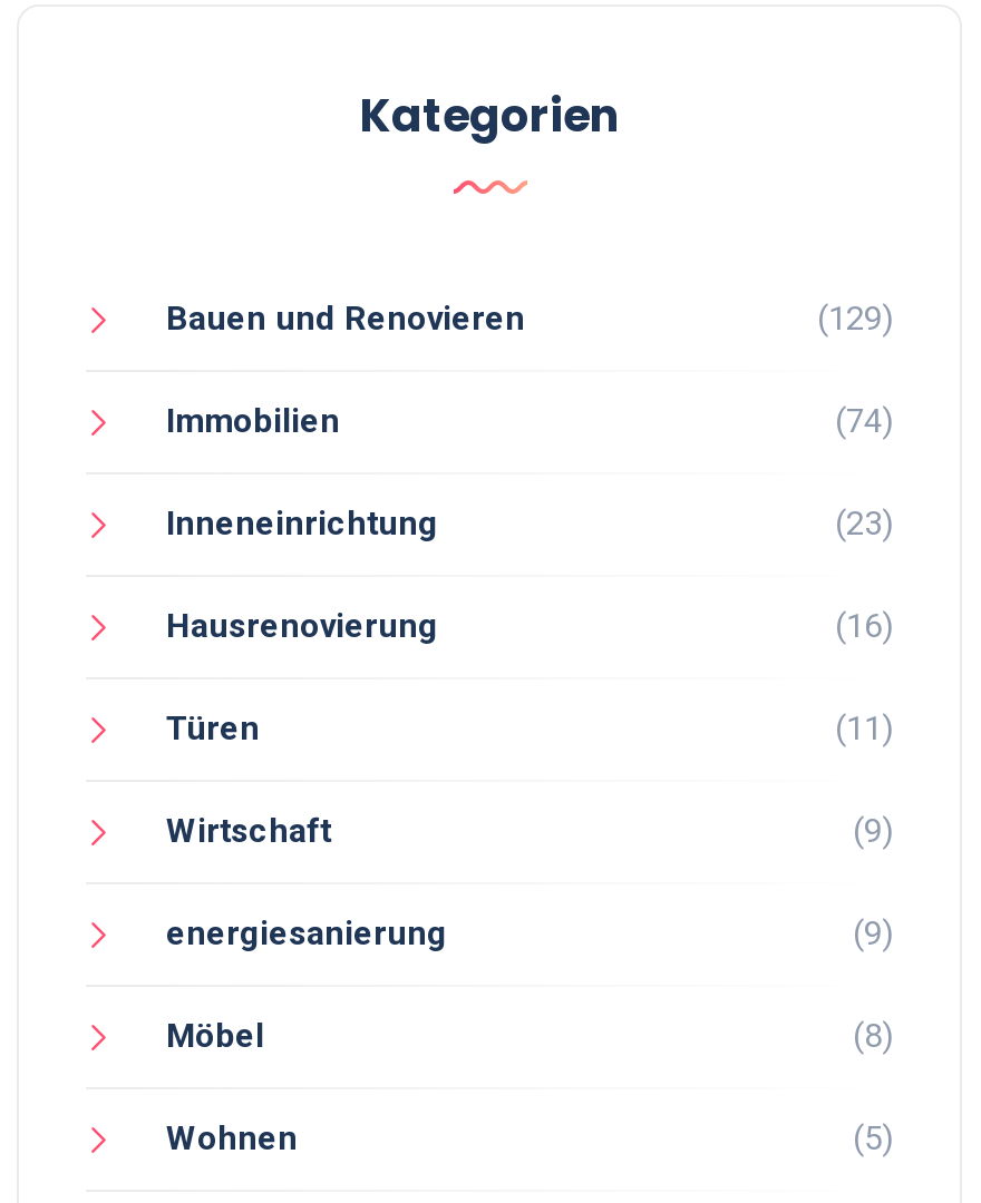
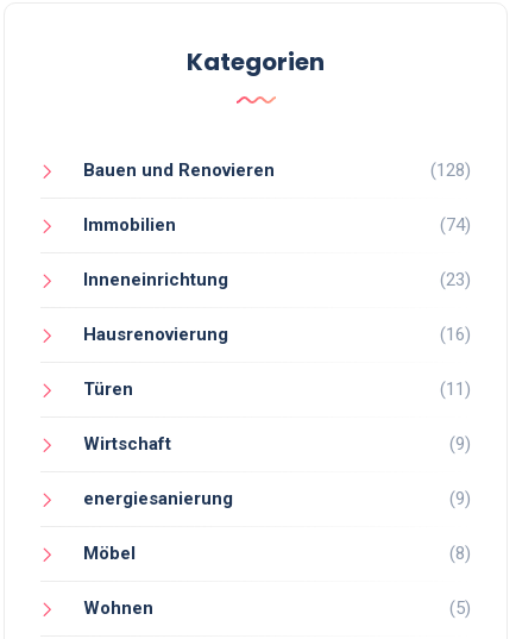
[817,298,893,338] (129) -> [430,159,471,180] (128)

